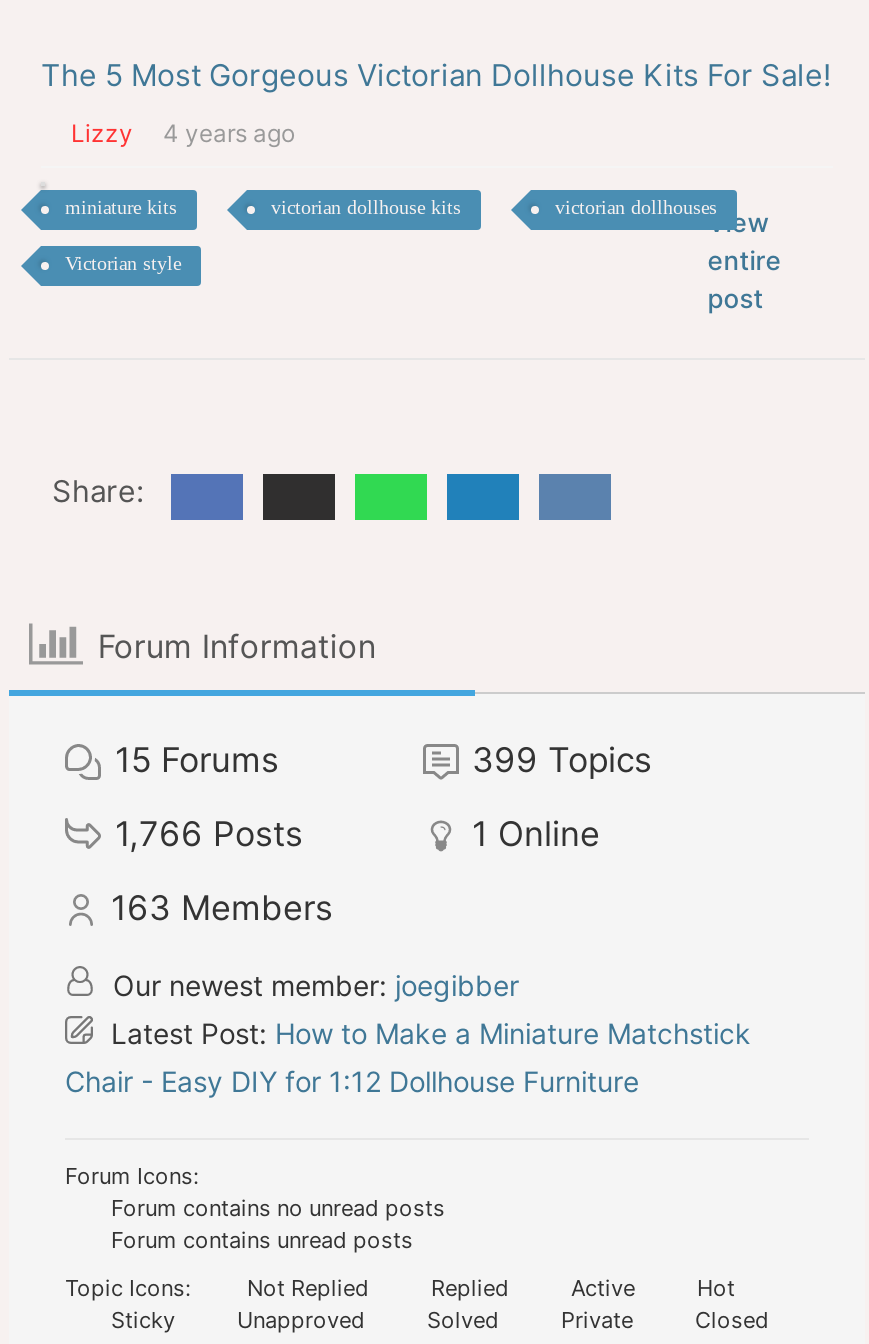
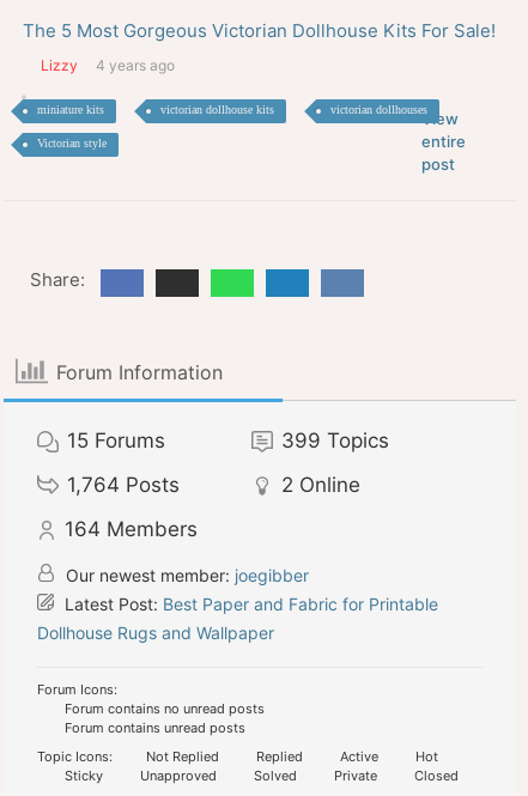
[115,814,303,854] 1,766 Posts -> [67,473,180,497] 1,764 Posts
[472,814,600,854] 1 Online -> [281,473,360,497] 2 Online
[111,888,333,928] 163 Members -> [65,517,198,541] 164 Members
[65,1016,751,1098] Latest Post: How to Make a Miniature Matchstick | Chair - Easy DIY for 1:12 Dollhouse Furniture -> [37,594,438,643] Latest Post: Best Paper and Fabric for Printable | Dollhouse Rugs and Wallpaper

